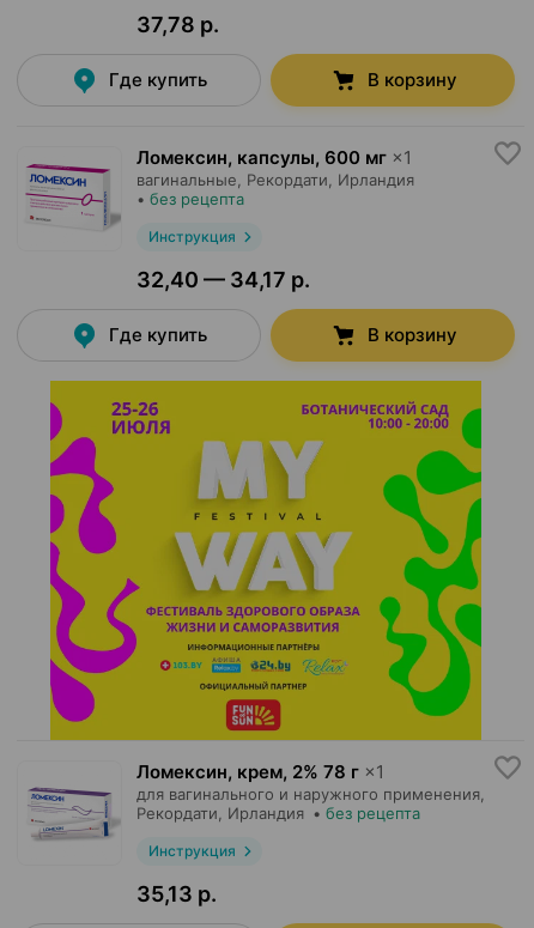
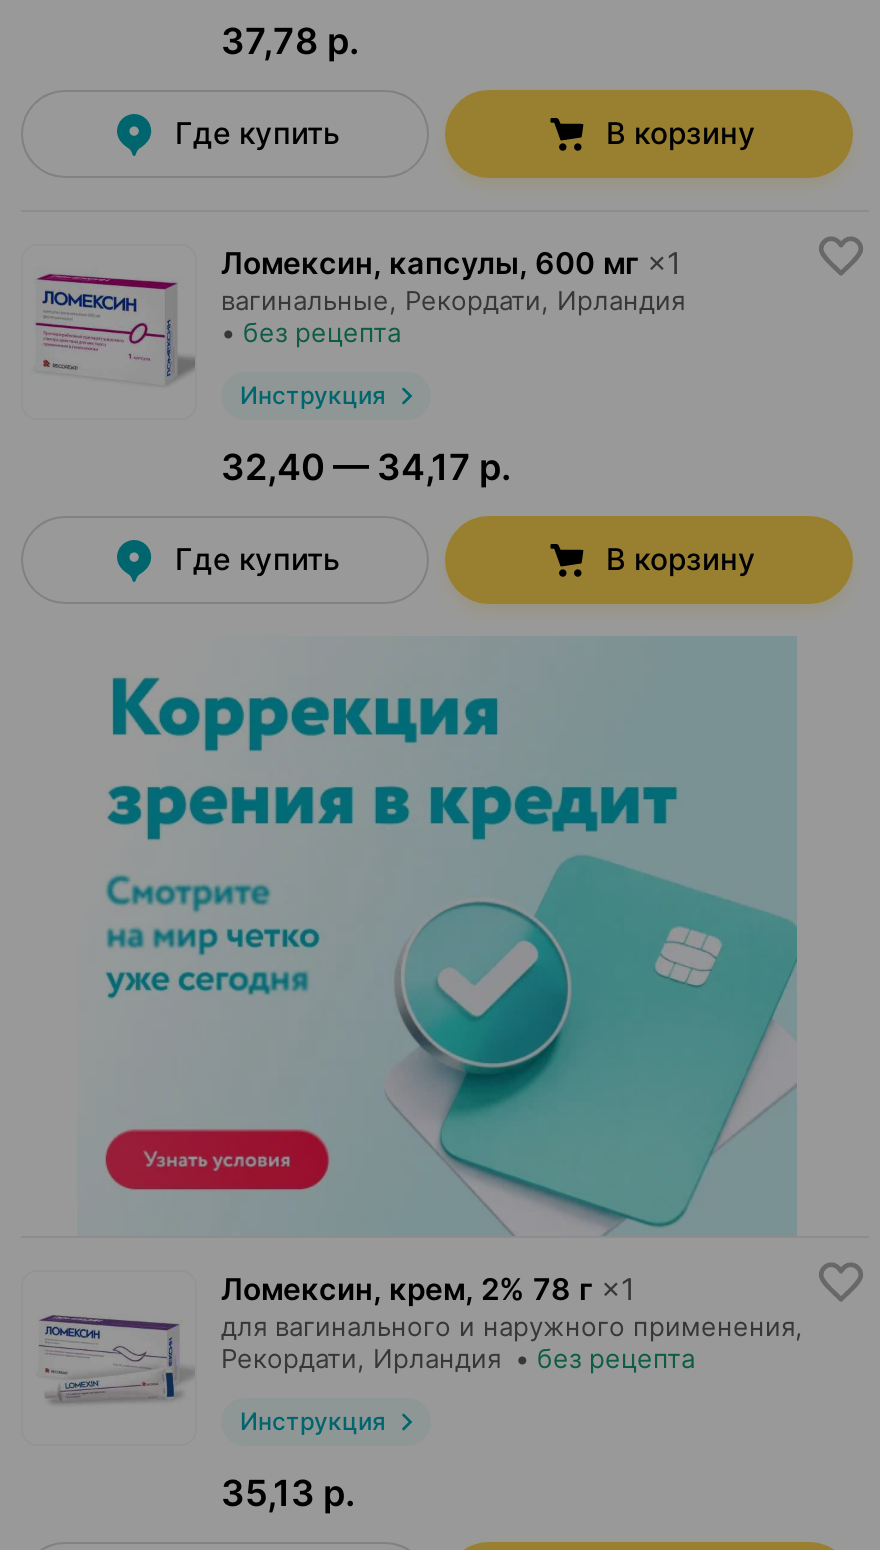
[49,380,483,741] [image] -> [77,636,799,1236] [image]

